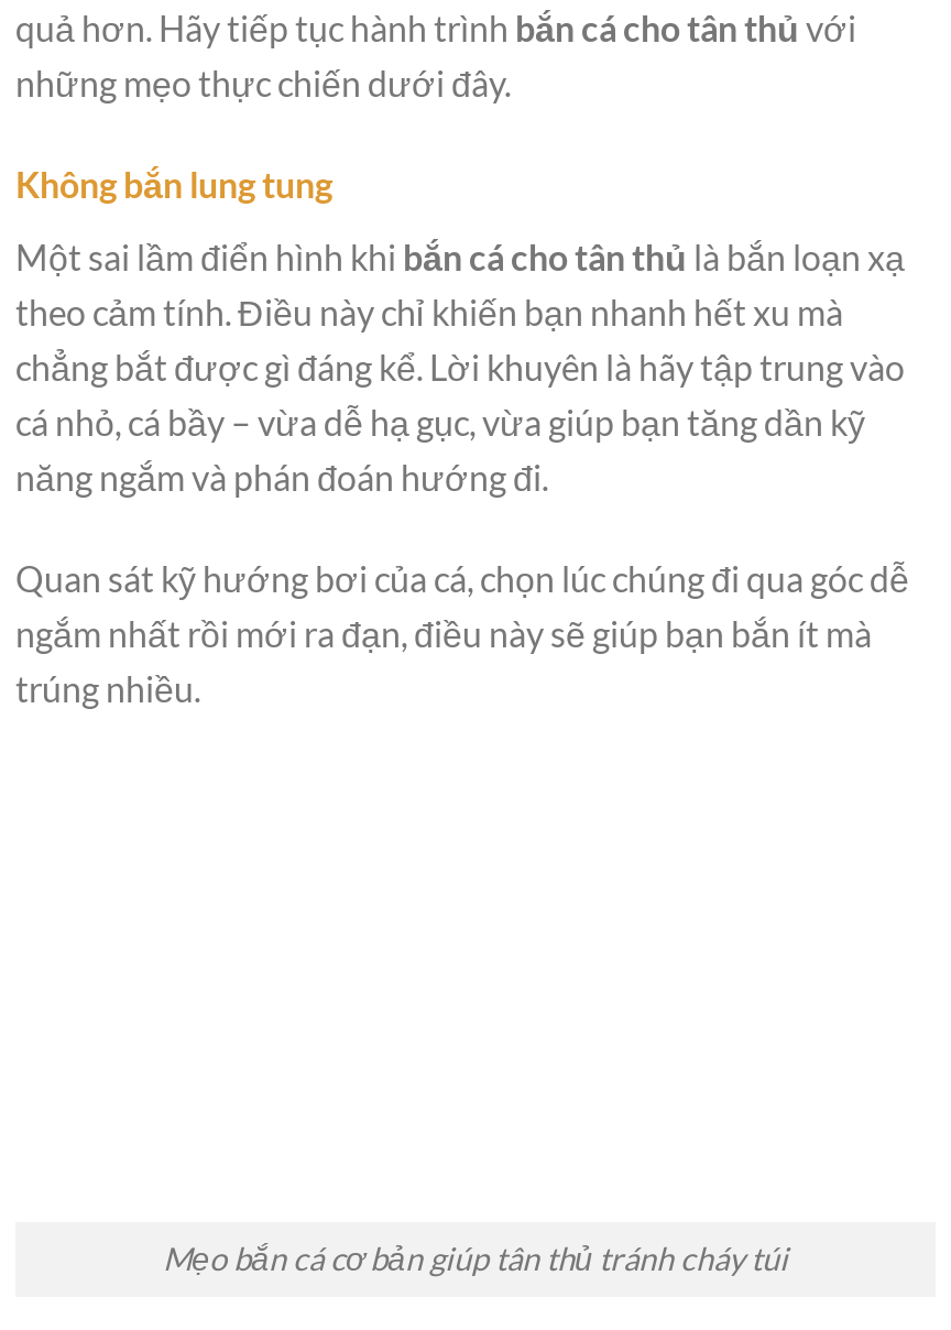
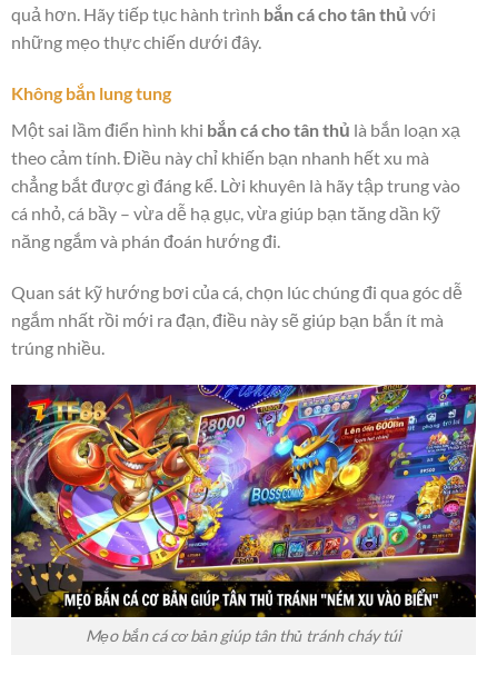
none -> [10,384,477,618] [image]

